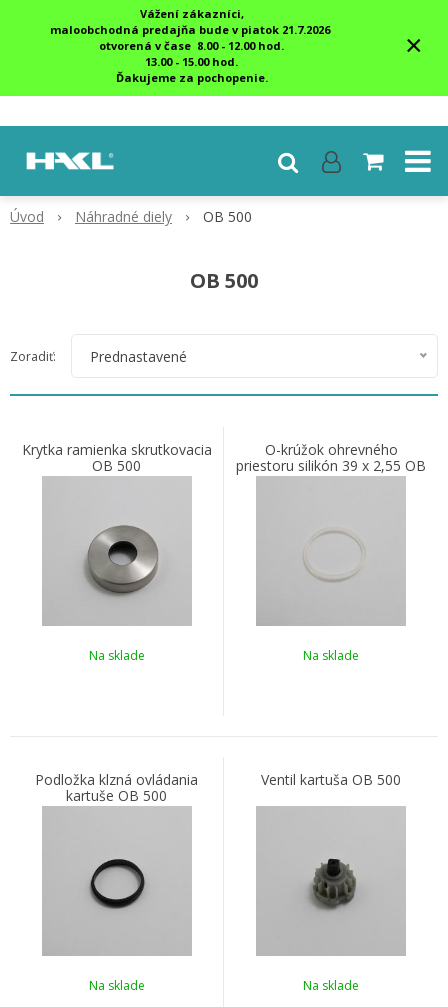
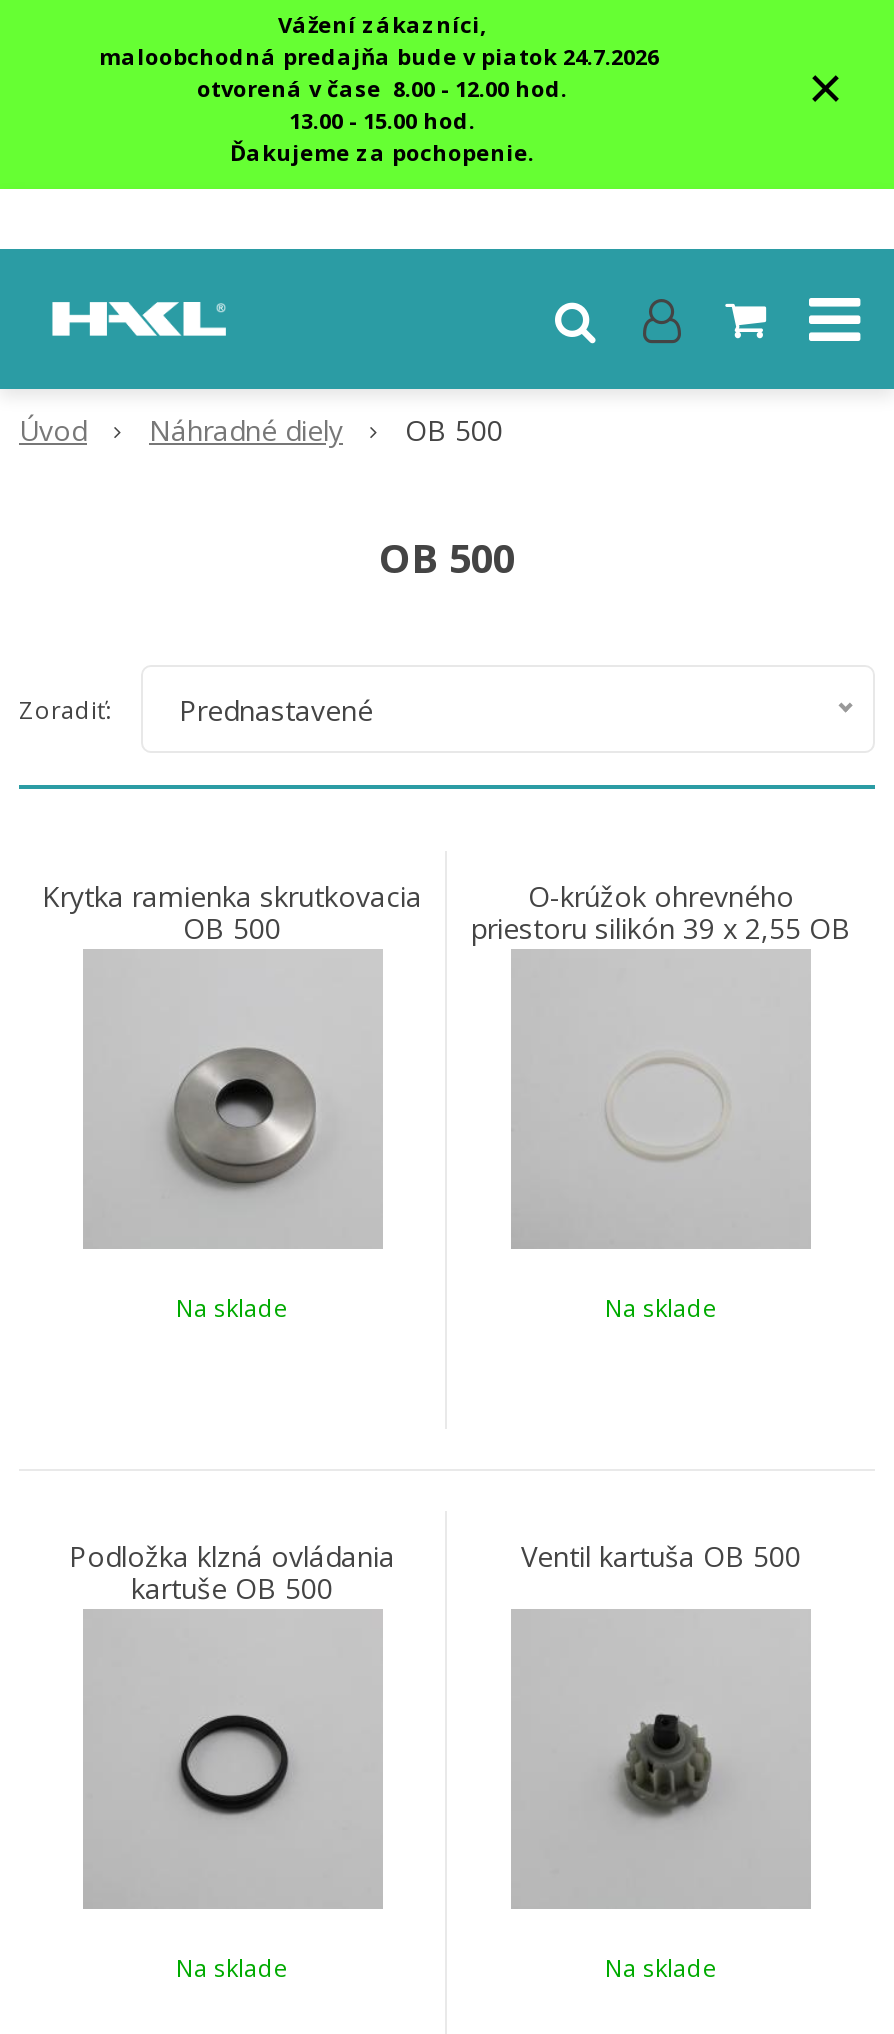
[50,22,333,37] maloobchodná predajňa bude v piatok 21.7.2026 -> [99,41,665,71] maloobchodná predajňa bude v piatok 24.7.2026

